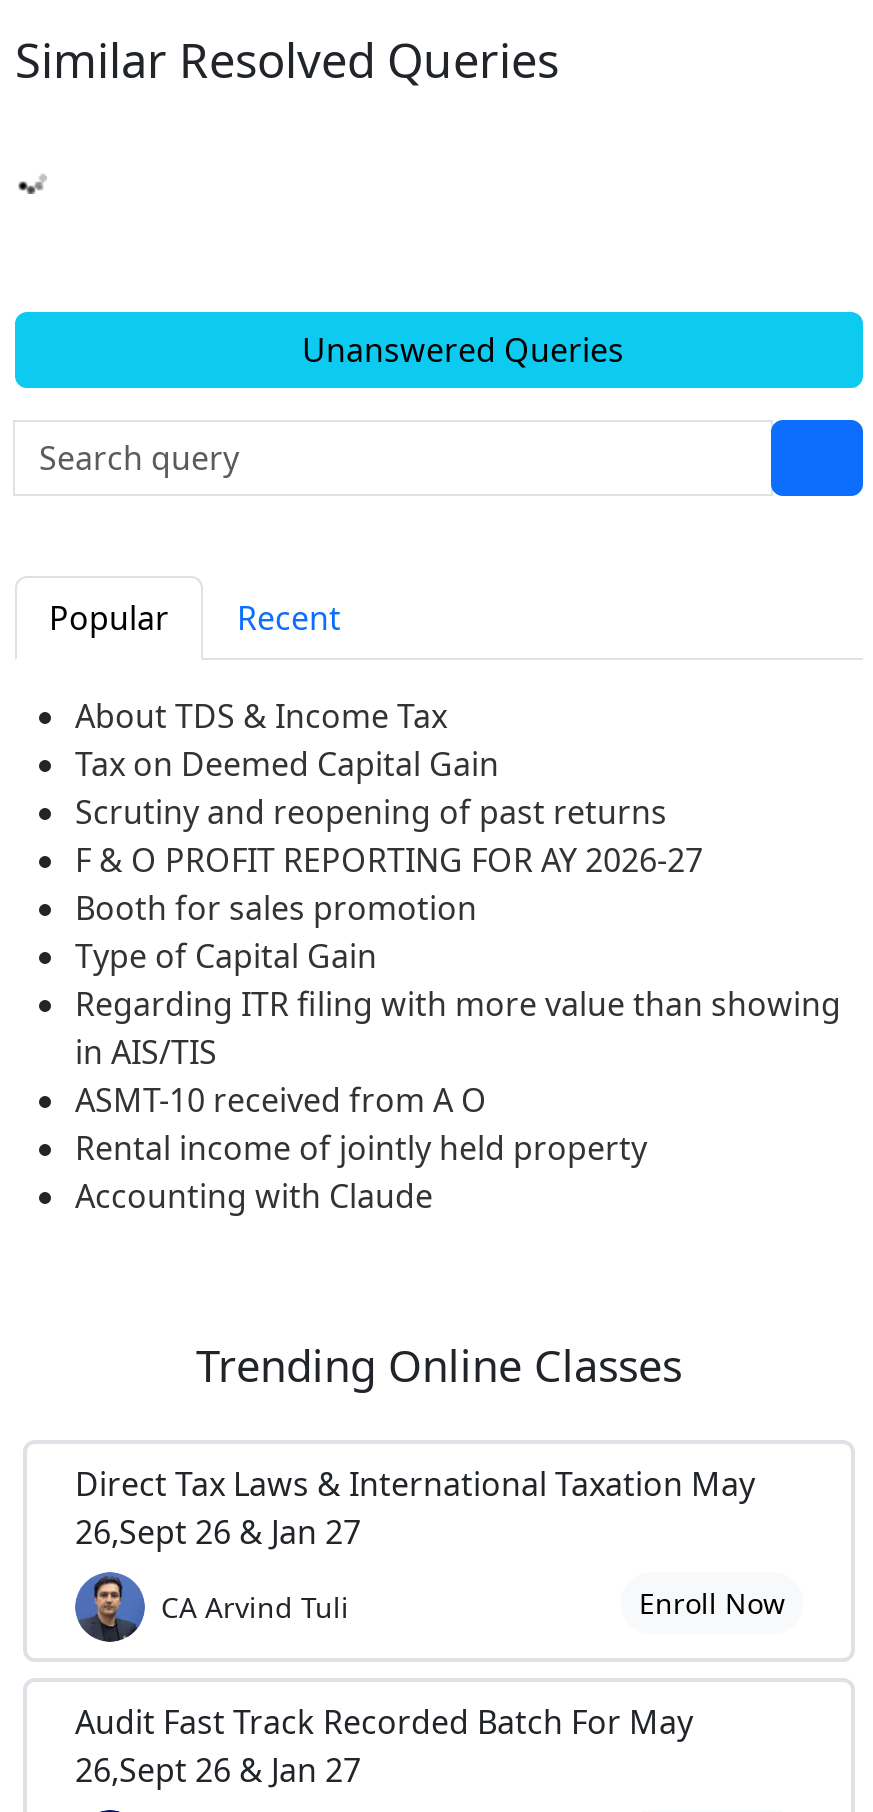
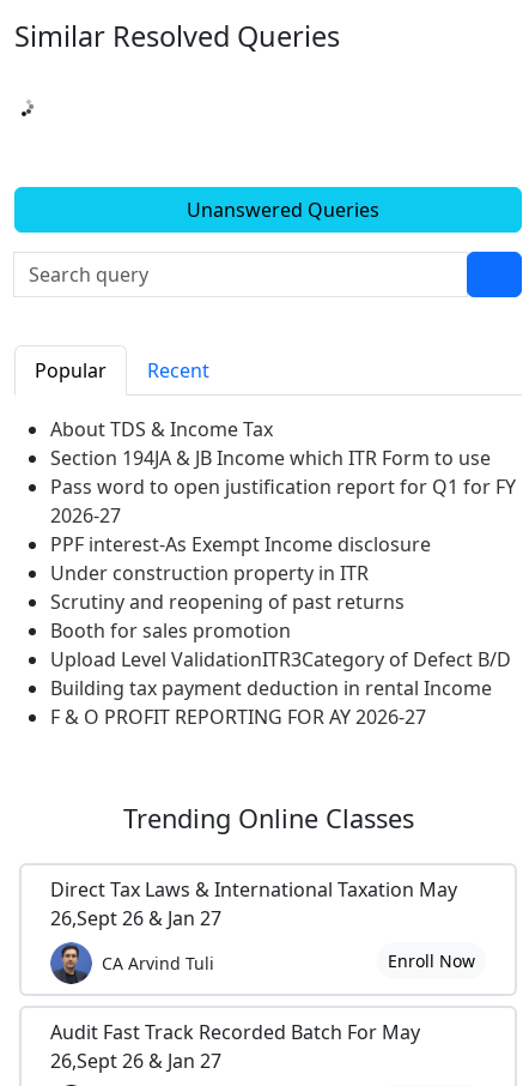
[75,741,499,785] Tax on Deemed Capital Gain -> [50,444,516,586] Section 194JA & JB Income which ITR Form to use | Pass word to open justification report for Q1 for FY | 2026-27 | PPF interest-As Exempt Income disclosure | Under construction property in ITR
moved [75,789,667,833] -> [50,588,405,615]: Scrutiny and reopening of past returns
moved [75,837,703,881] -> [50,703,426,730]: F & O PROFIT REPORTING FOR AY 2026-27
moved [75,885,477,929] -> [50,617,291,643]: Booth for sales promotion
[75,933,841,1217] Type of Capital Gain | Regarding ITR filing with more value than showing | in AIS/TIS | ASMT-10 received from A O | Rental income of jointly held property | Accounting with Claude -> [50,646,511,701] Upload Level ValidationITR3Category of Defect B/D | Building tax payment deduction in rental Income

